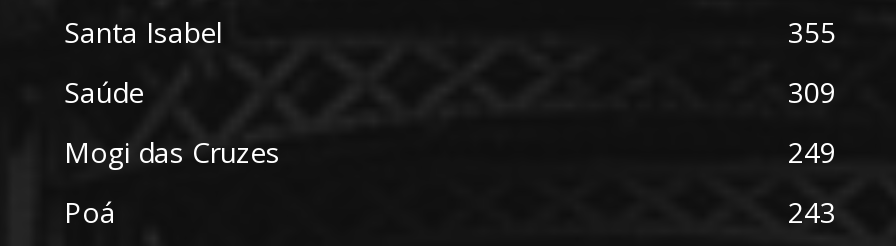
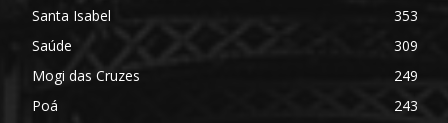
[788,12,836,50] 355 -> [394,6,418,25] 353

